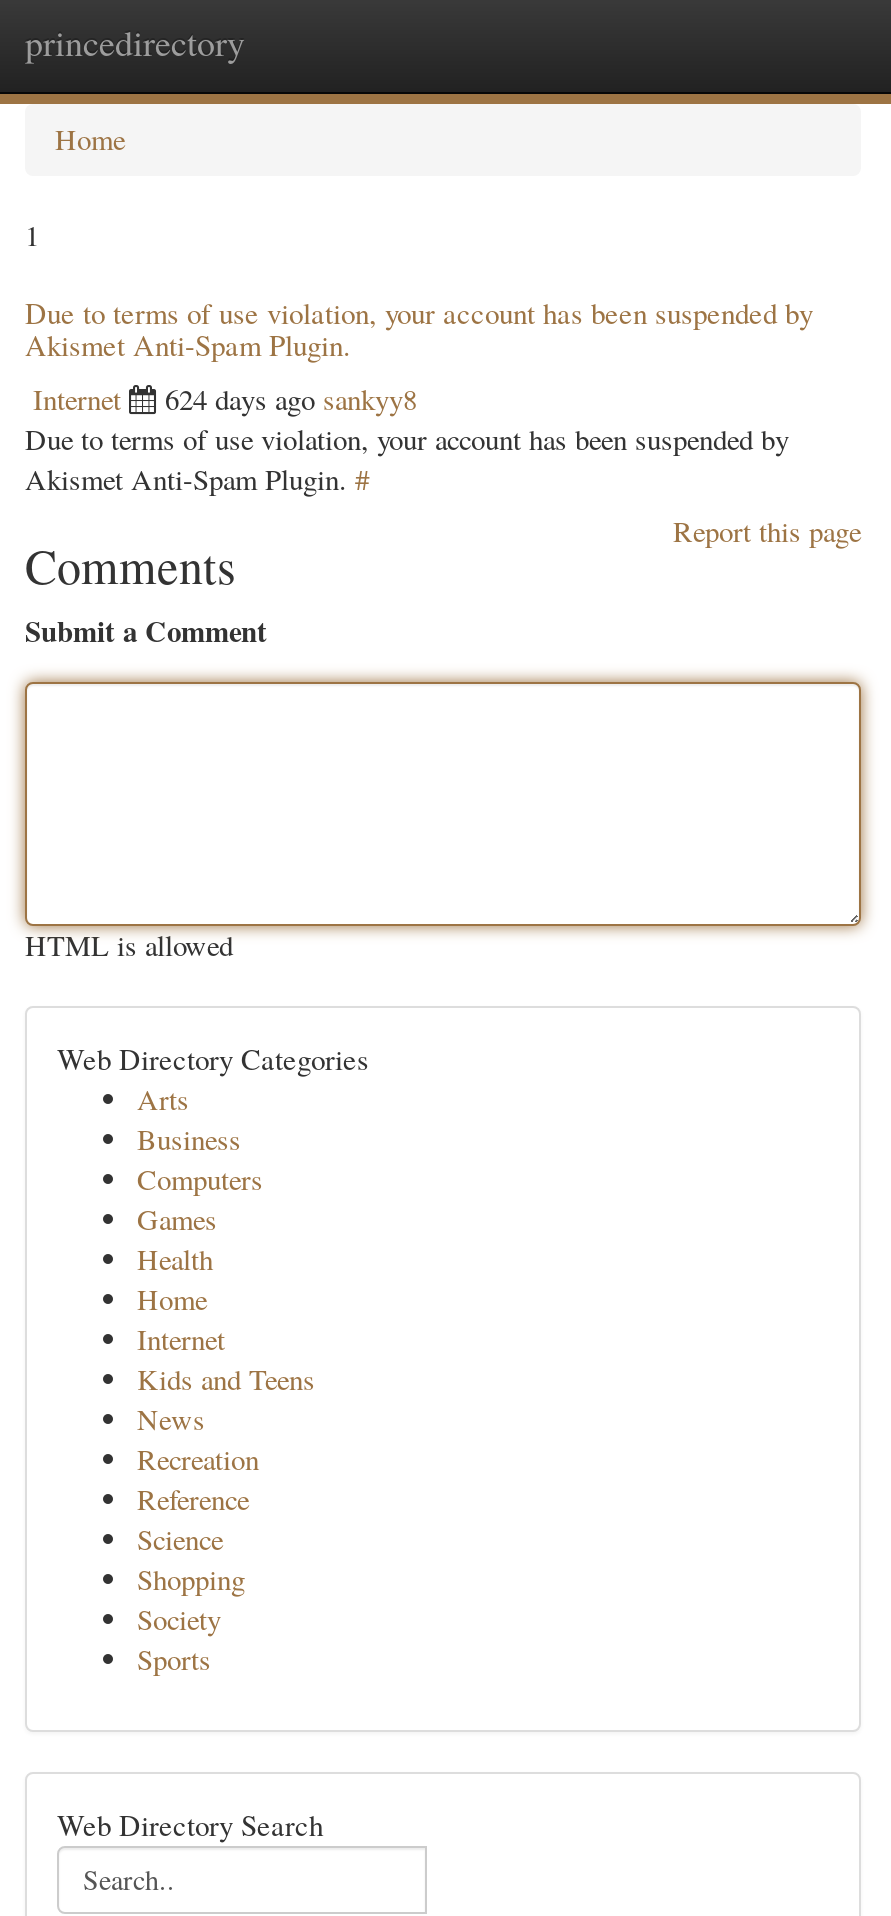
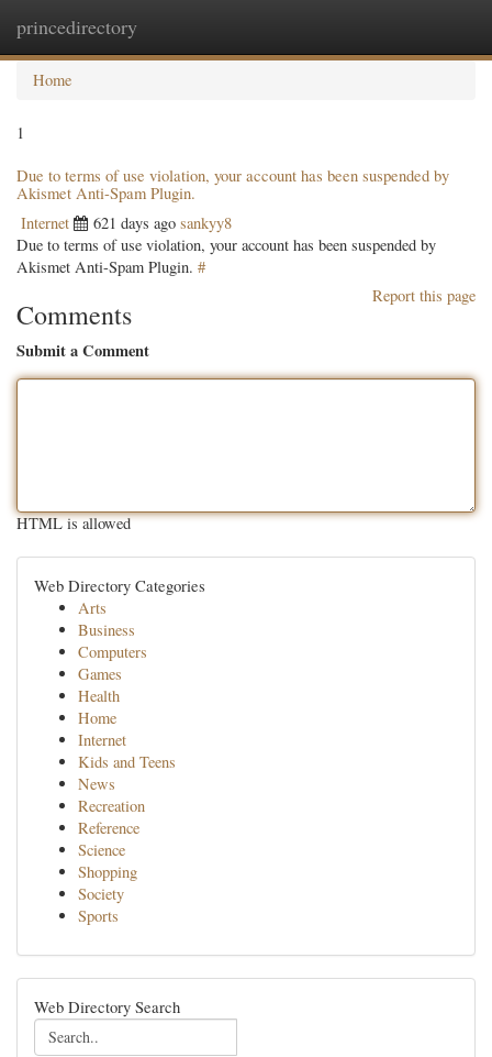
[165,380,417,418] 624 days ago sankyy8 -> [93,212,232,233] 621 days ago sankyy8

